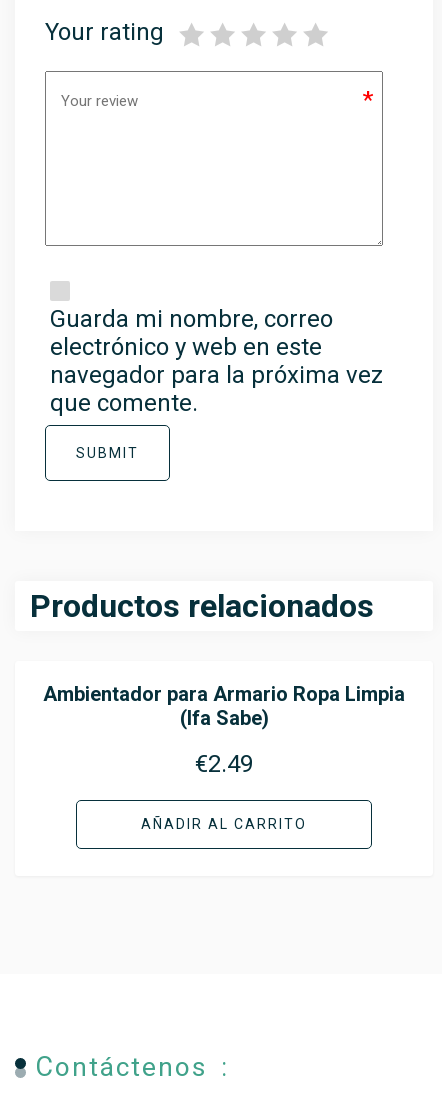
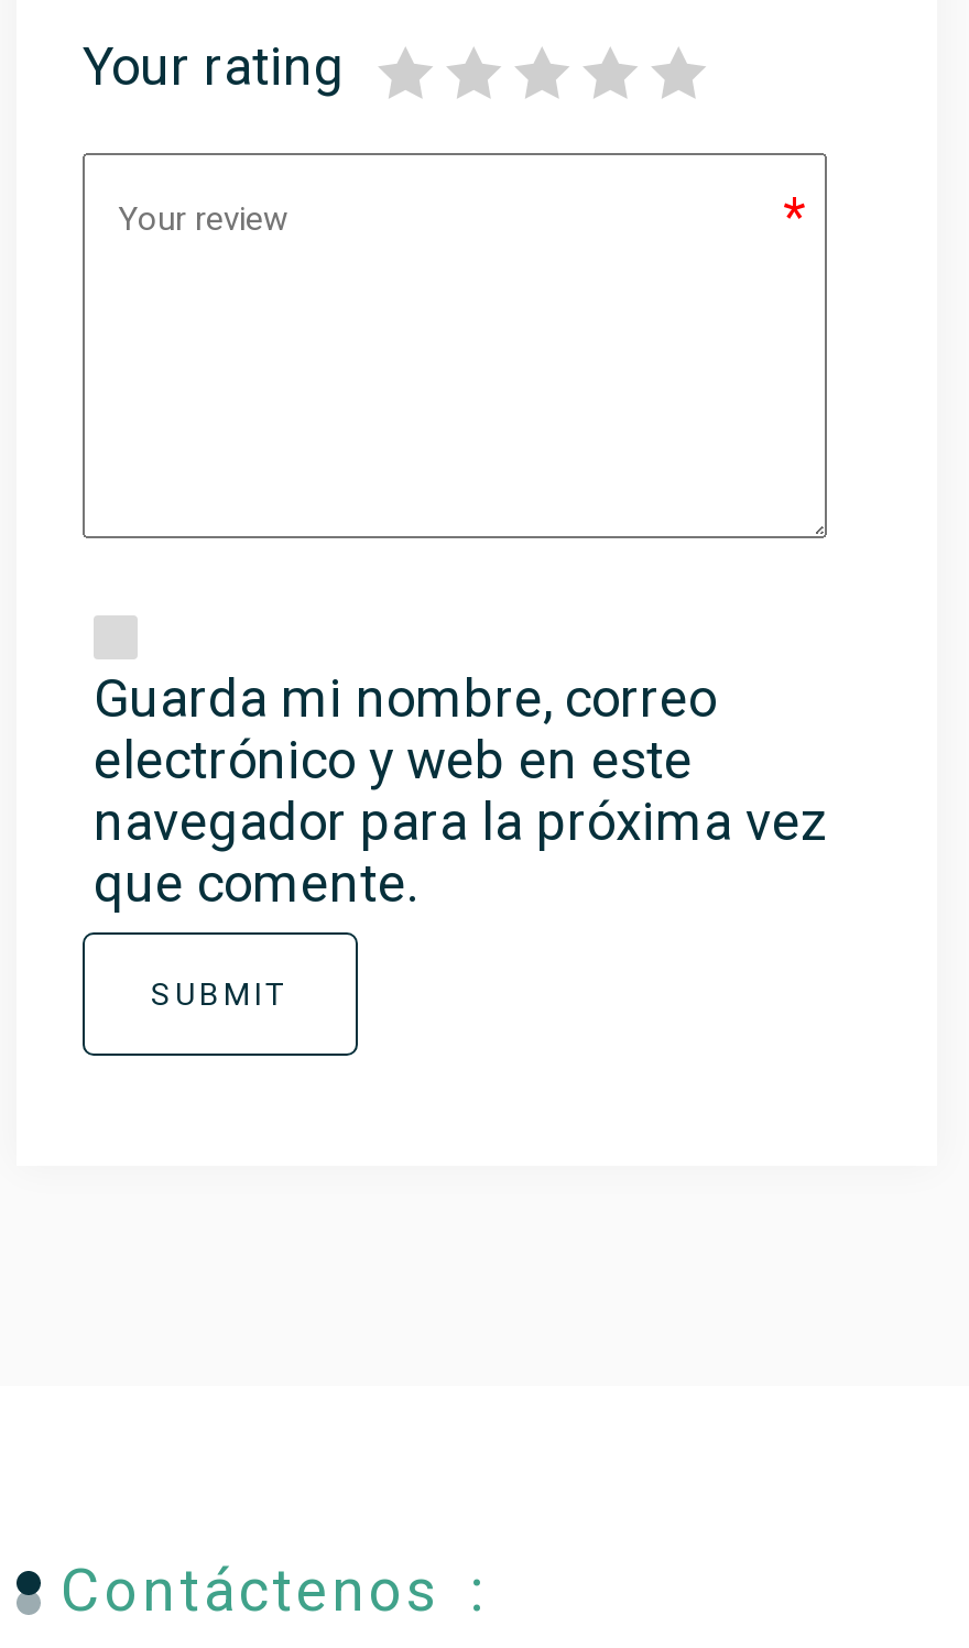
[30,586,405,831] Productos relacionados | Ambientador para Armario Ropa Limpia | (Ifa Sabe) | €2.49 | AÑADIR AL CARRITO -> none

